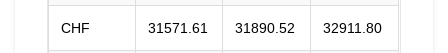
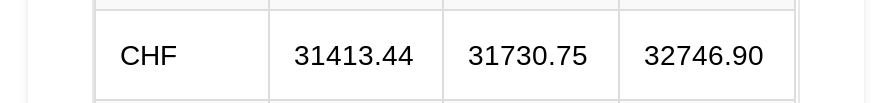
[148,20,208,36] 31571.61 -> [294,38,414,70] 31413.44
[235,20,295,36] 31890.52 -> [468,38,588,70] 31730.75
[323,20,382,36] 32911.80 -> [644,38,764,70] 32746.90

